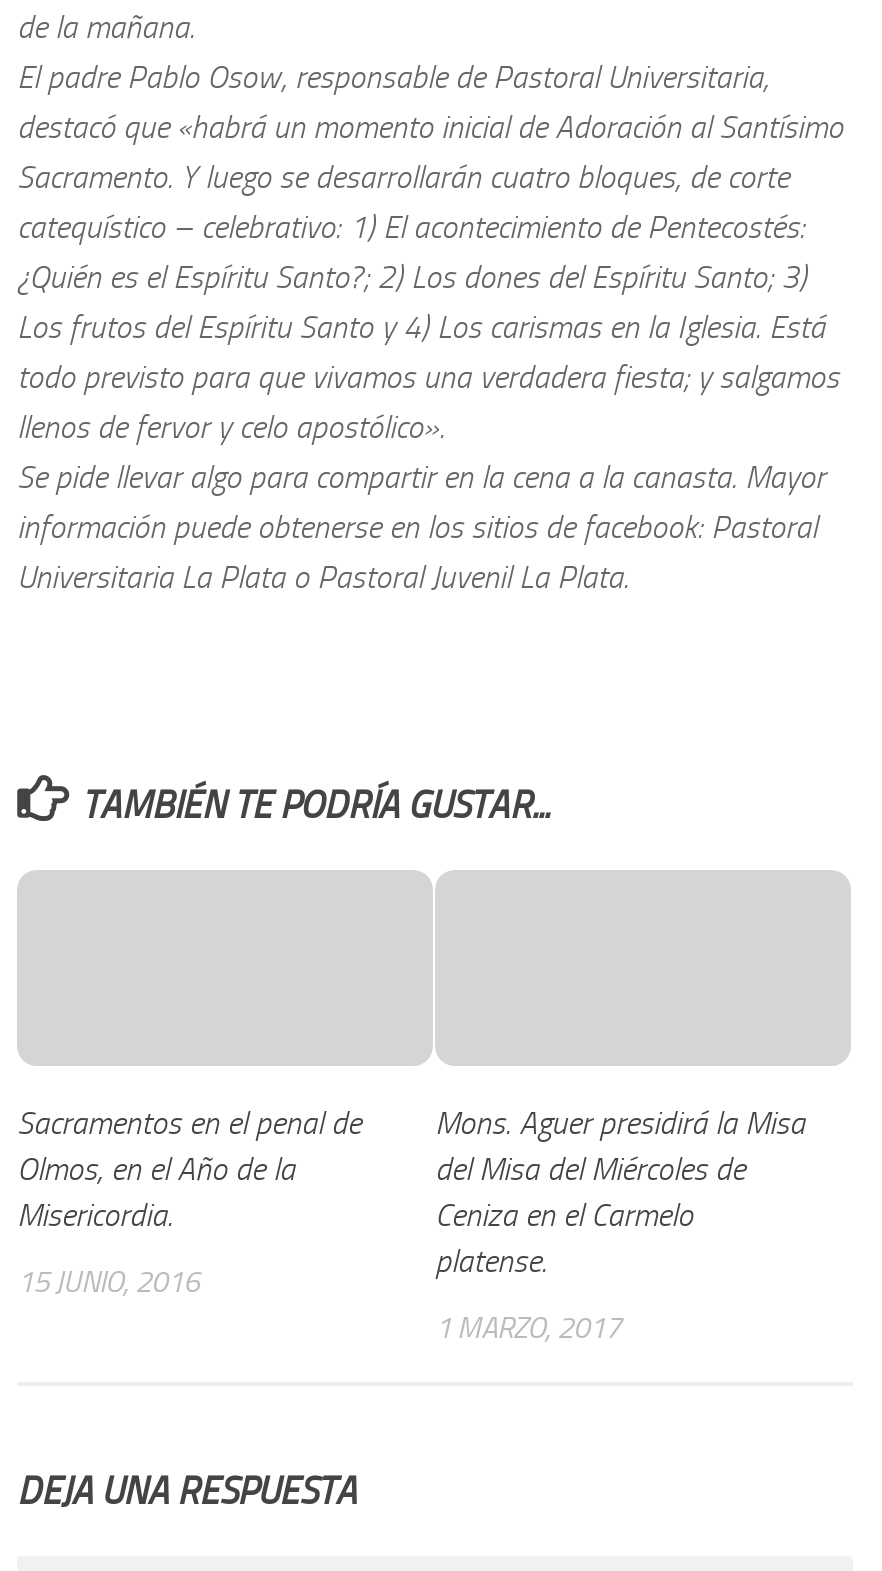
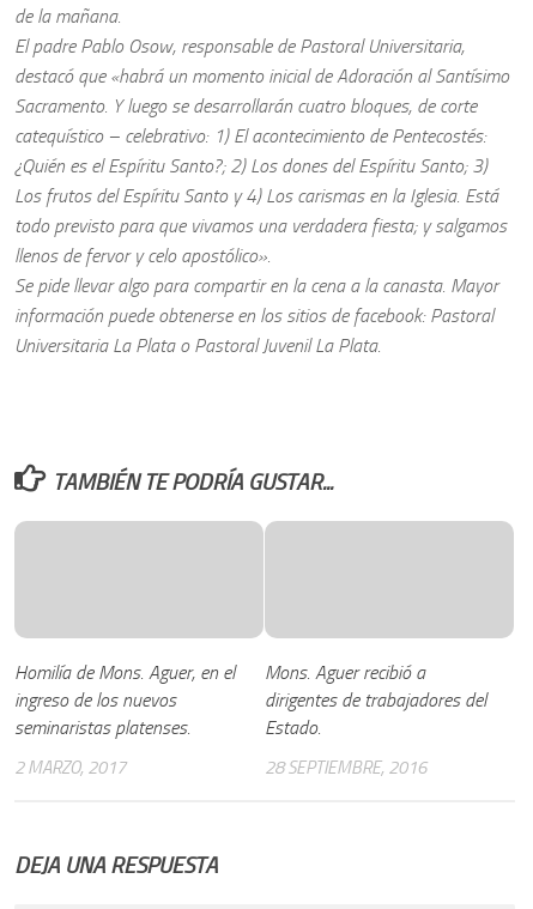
[17,1103,361,1233] Sacramentos en el penal de | Olmos, en el Año de la | Misericordia. -> [14,660,235,738] Homilía de Mons. Aguer, en el | ingreso de los nuevos | seminaristas platenses.
[435,1103,805,1279] Mons. Aguer presidirá la Misa | del Misa del Miércoles de | Ceniza en el Carmelo | platense. -> [265,660,486,738] Mons. Aguer recibió a | dirigentes de trabajadores del | Estado.
[17,1263,199,1299] 15 JUNIO, 2016 -> [14,756,126,778] 2 MARZO, 2017
[435,1309,621,1345] 1 MARZO, 2017 -> [265,756,426,778] 28 SEPTIEMBRE, 2016

